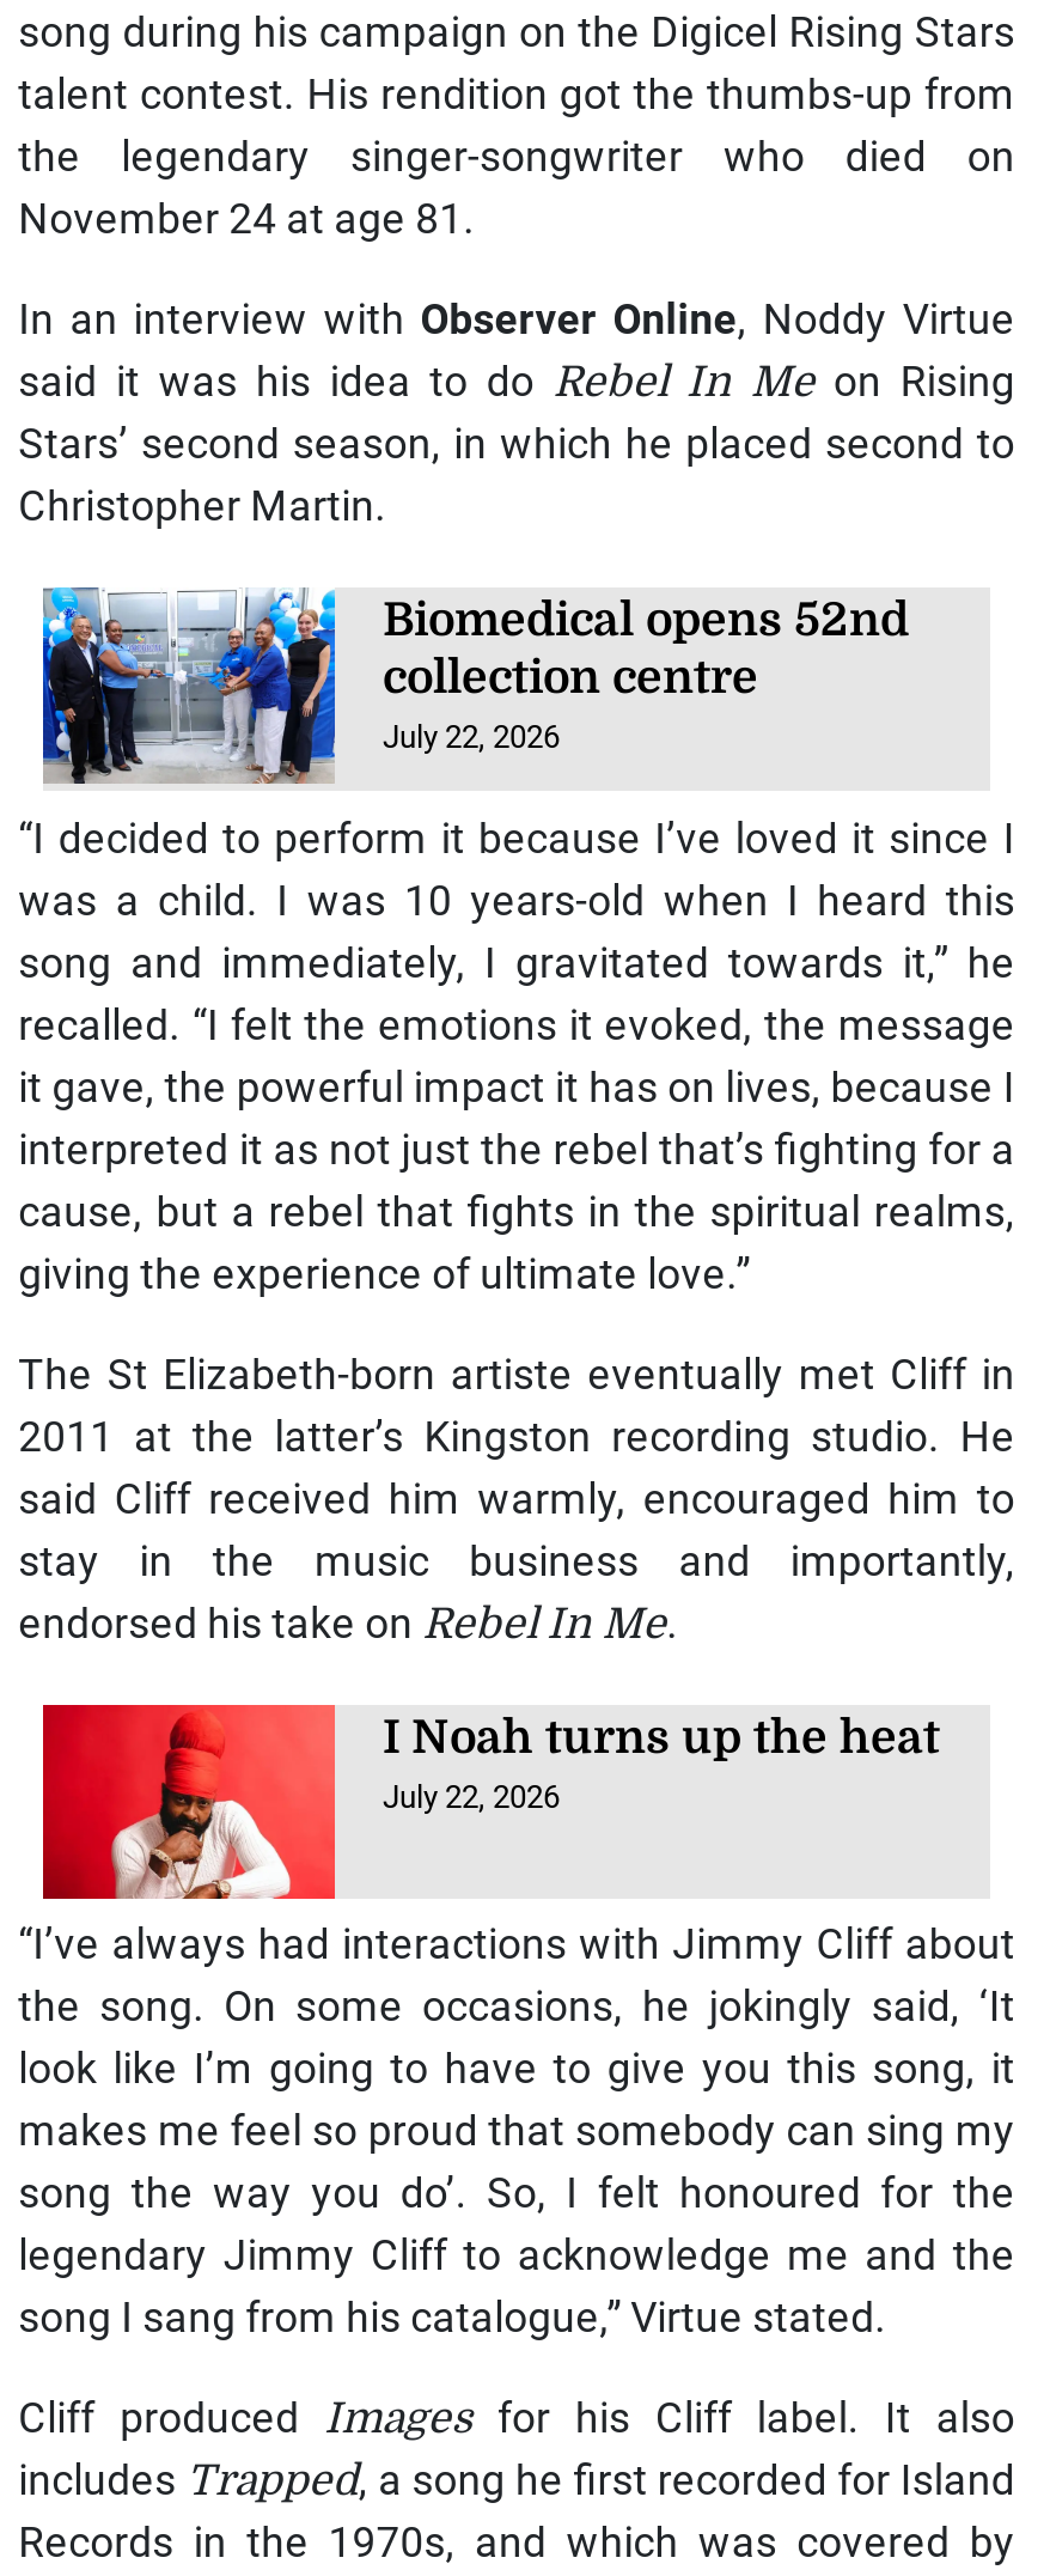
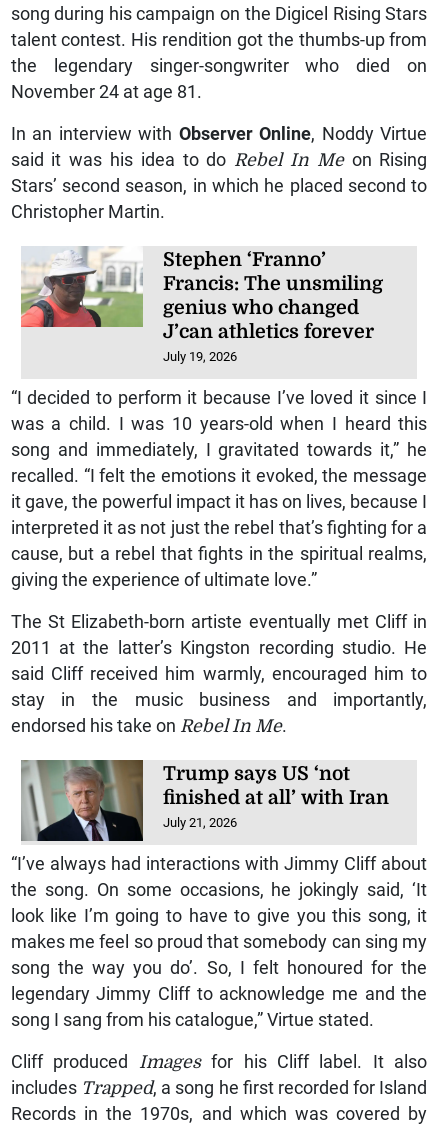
[41,586,909,785] [image] | Biomedical opens 52nd | collection centre | July 22, 2026 -> [20,246,383,364] [image] | Stephen ‘Franno’ | Francis: The unsmiling | genius who changed | J’can athletics forever | July 19, 2026
[41,1701,940,1900] [image] | I Noah turns up the heat | July 22, 2026 -> [20,759,389,843] [image] | Trump says US ‘not | finished at all’ with Iran | July 21, 2026

